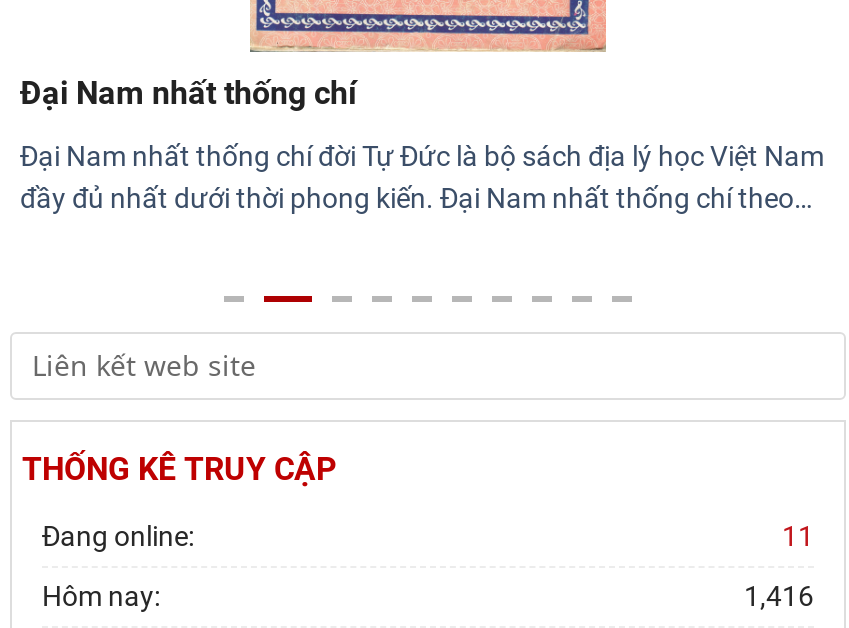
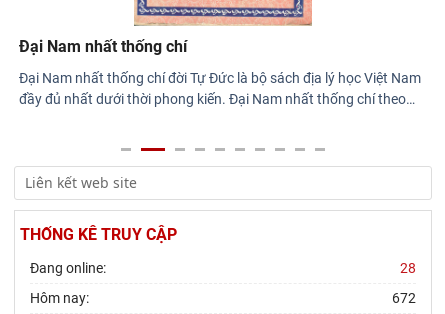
[782,521,814,553] 11 -> [400,260,416,276] 28
[744,581,814,613] 1,416 -> [392,290,416,306] 672

